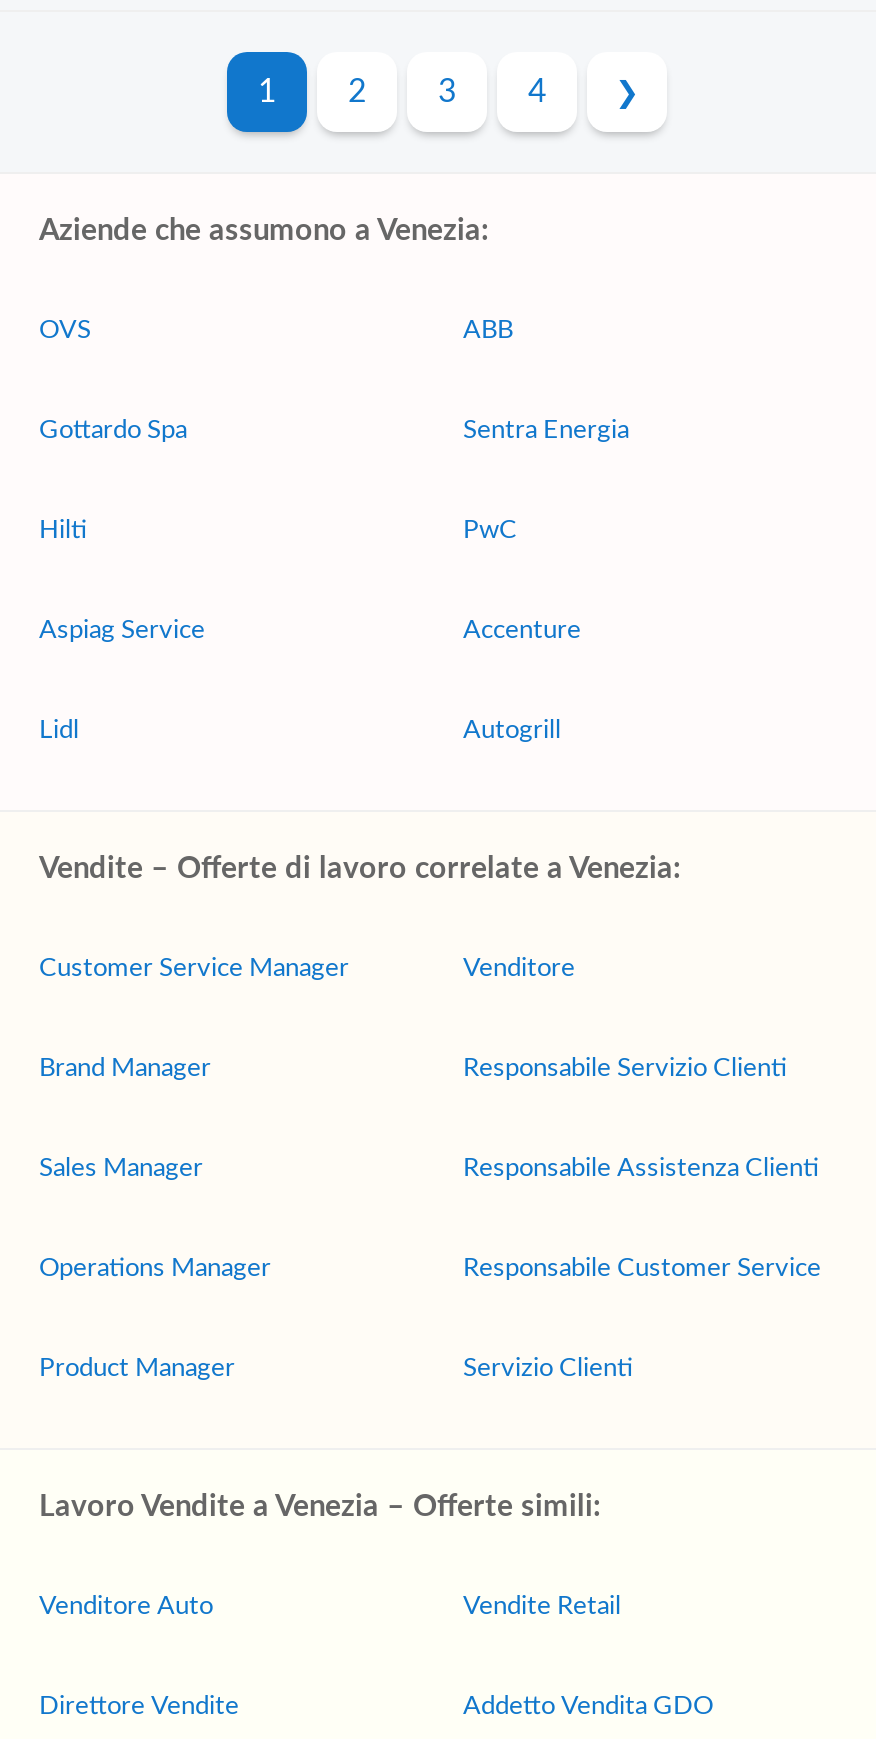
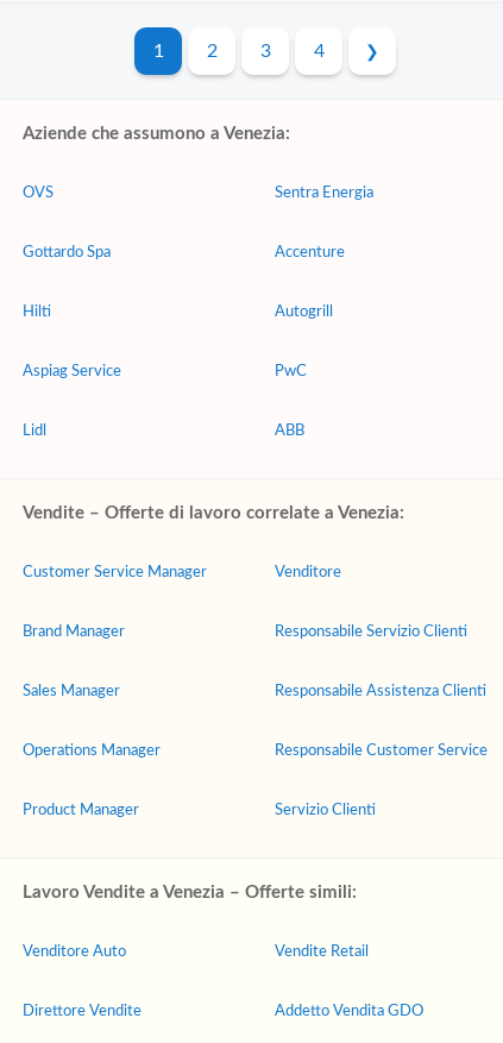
moved [463,318,513,344] -> [275,423,304,439]: ABB
moved [463,418,629,444] -> [275,186,373,201]: Sentra Energia
moved [463,518,517,544] -> [275,364,307,379]: PwC
moved [463,618,581,744] -> [275,245,345,320]: Accenture | Autogrill

